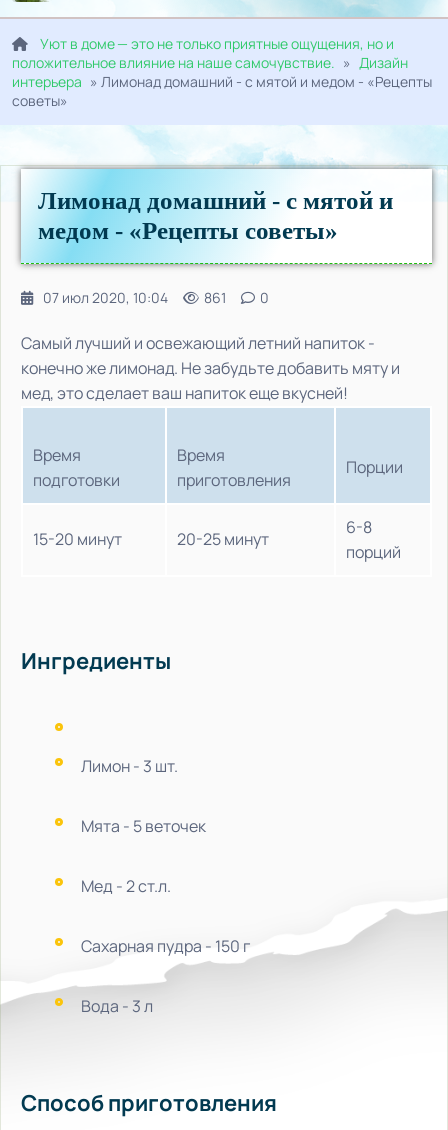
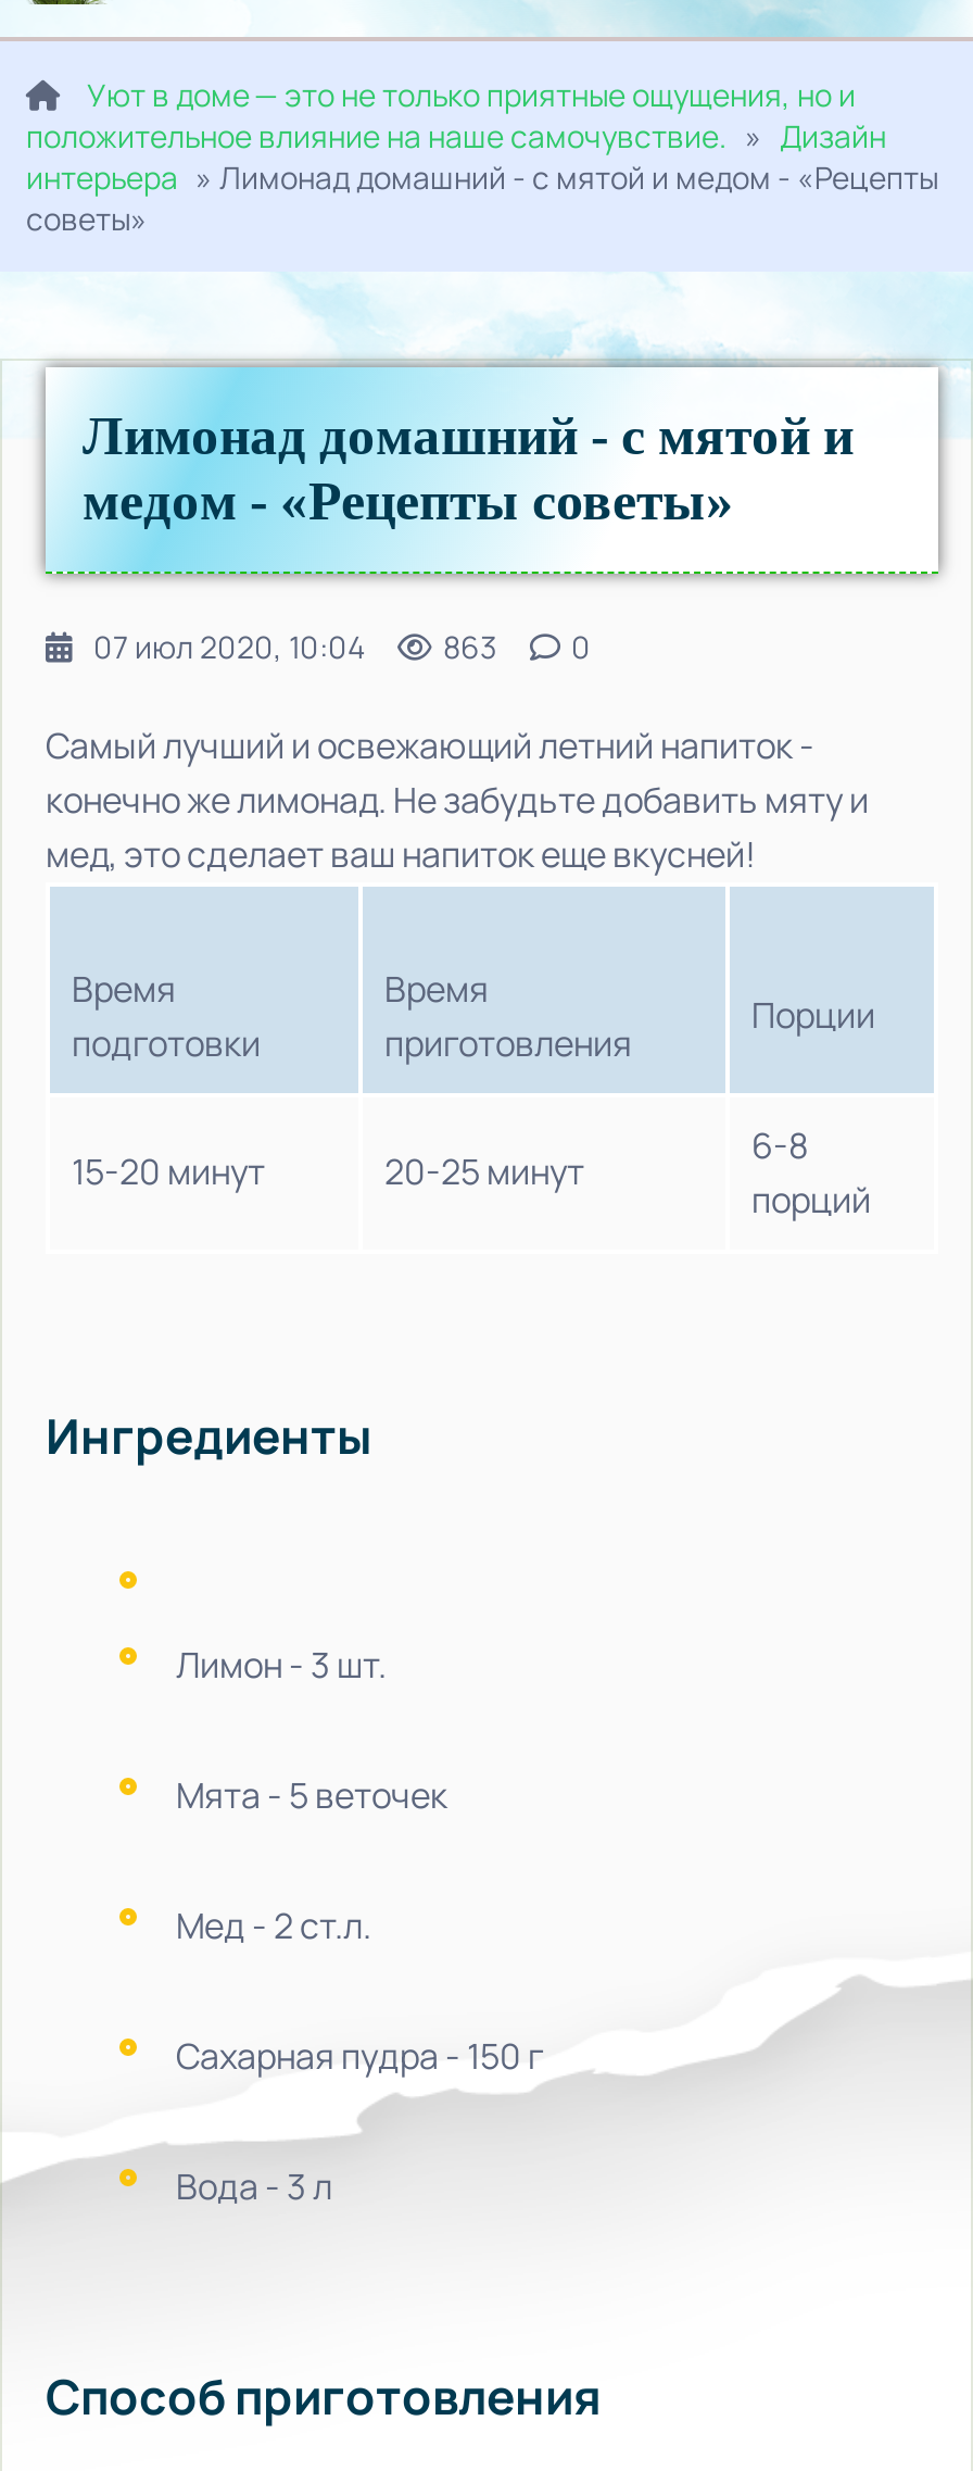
[43,288,269,307] 07 июл 2020, 10:04 861 0 -> [93,626,591,667] 07 июл 2020, 10:04 863 0

